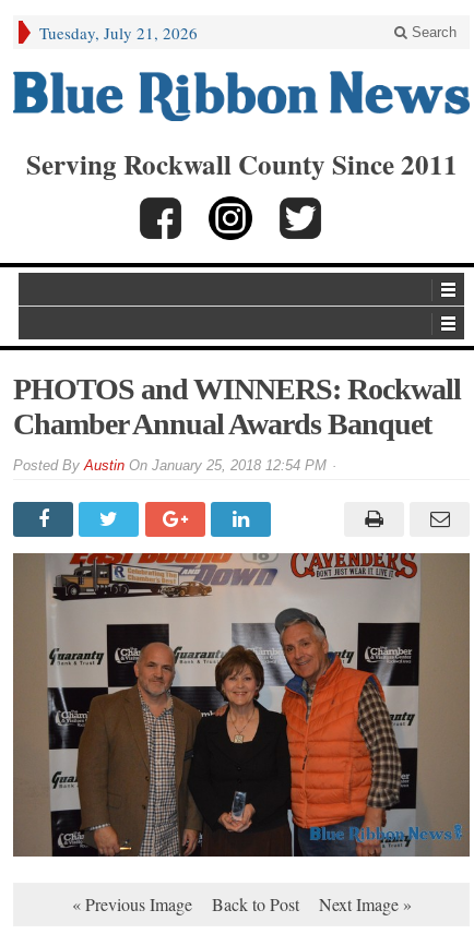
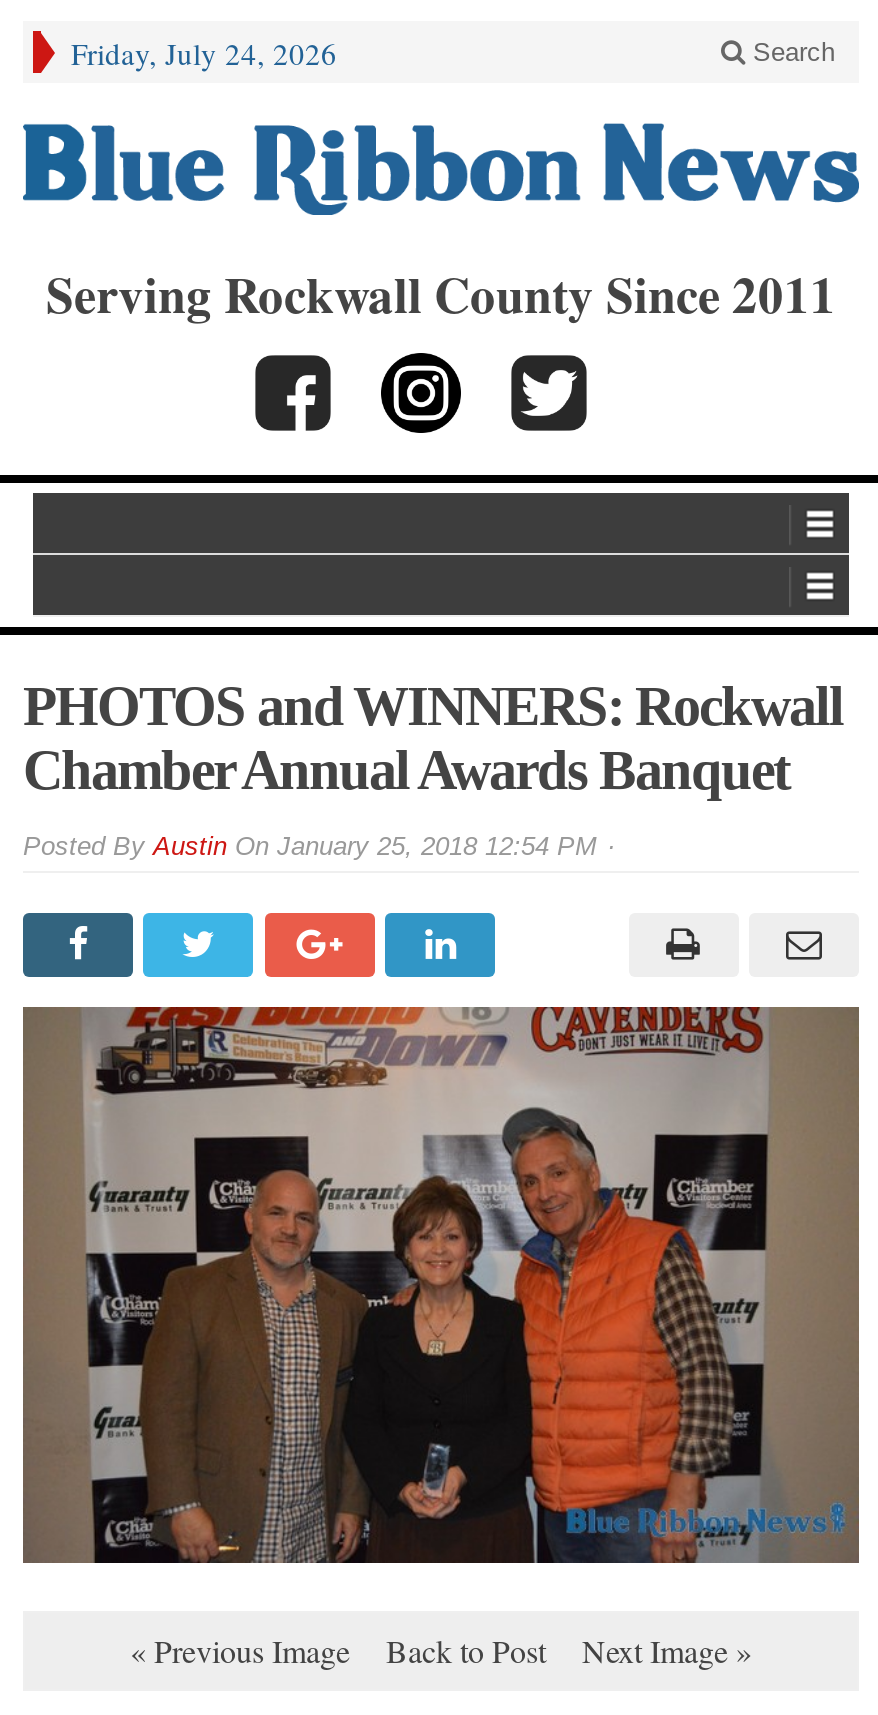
[39,22,198,44] Tuesday, July 21, 2026 -> [71,33,337,73] Friday, July 24, 2026

